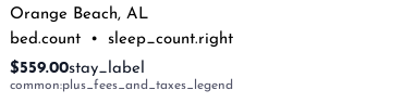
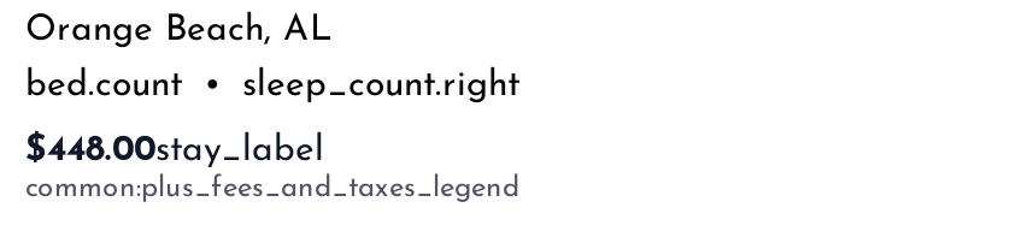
[10,61,145,77] $559.00stay_label -> [25,134,324,170] $448.00stay_label

